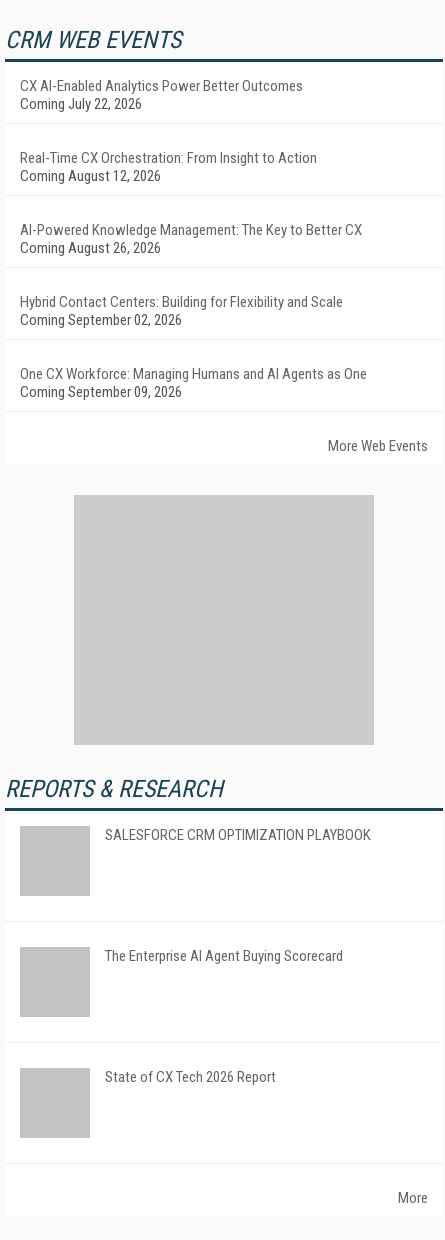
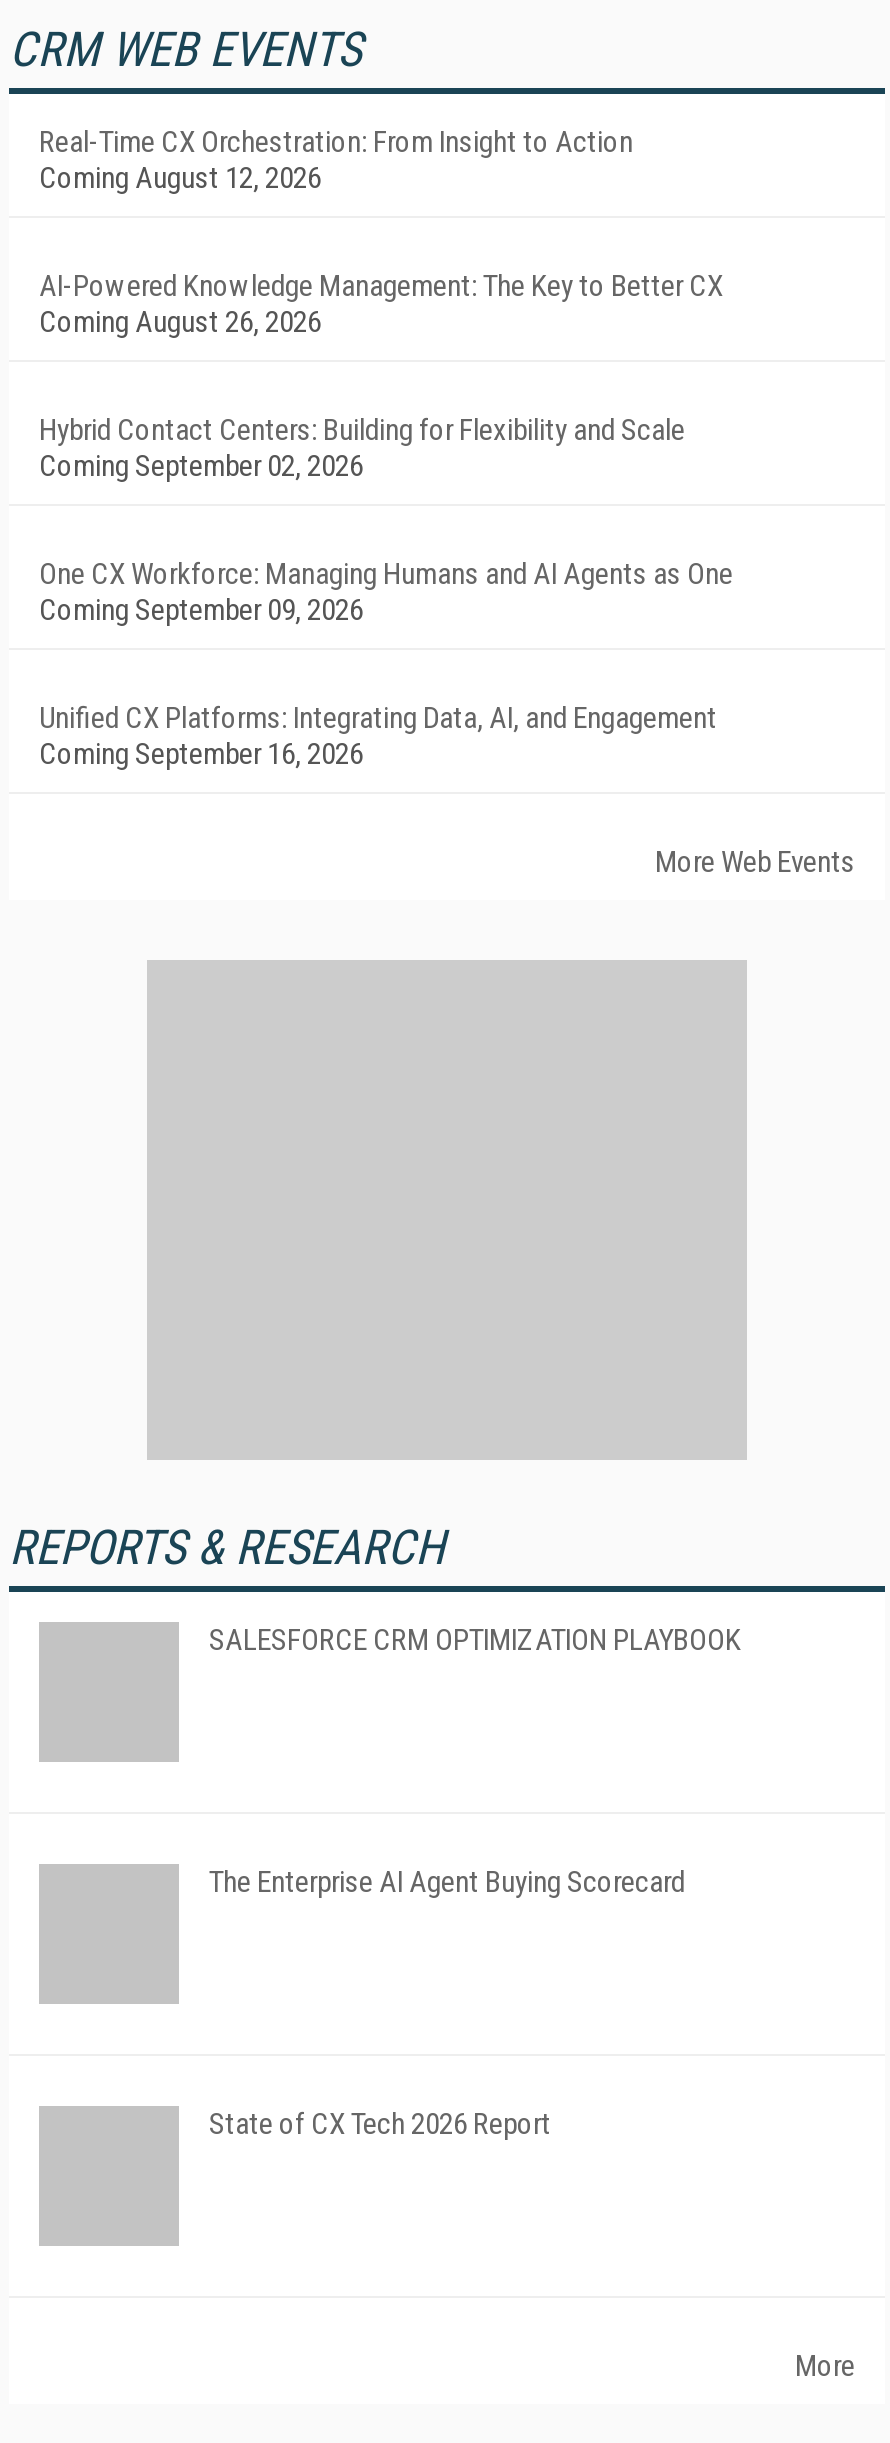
[20,77,303,113] CX AI-Enabled Analytics Power Better Outcomes | Coming July 22, 2026 -> none
moved [20,149,367,401] -> [39,124,733,628]: Real-Time CX Orchestration: From Insight to Action | Coming August 12, 2026 | AI-Powered Knowledge Management: The Key to Better CX | Coming August 26, 2026 | Hybrid Contact Centers: Building for Flexibility and Scale | Coming September 02, 2026 | One CX Workforce: Managing Humans and AI Agents as One | Coming September 09, 2026
none -> [39,700,717,772] Unified CX Platforms: Integrating Data, AI, and Engagement | Coming September 16, 2026

